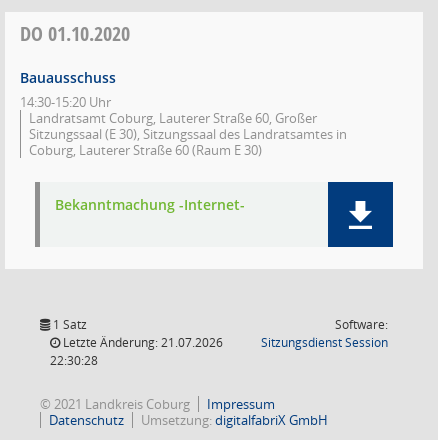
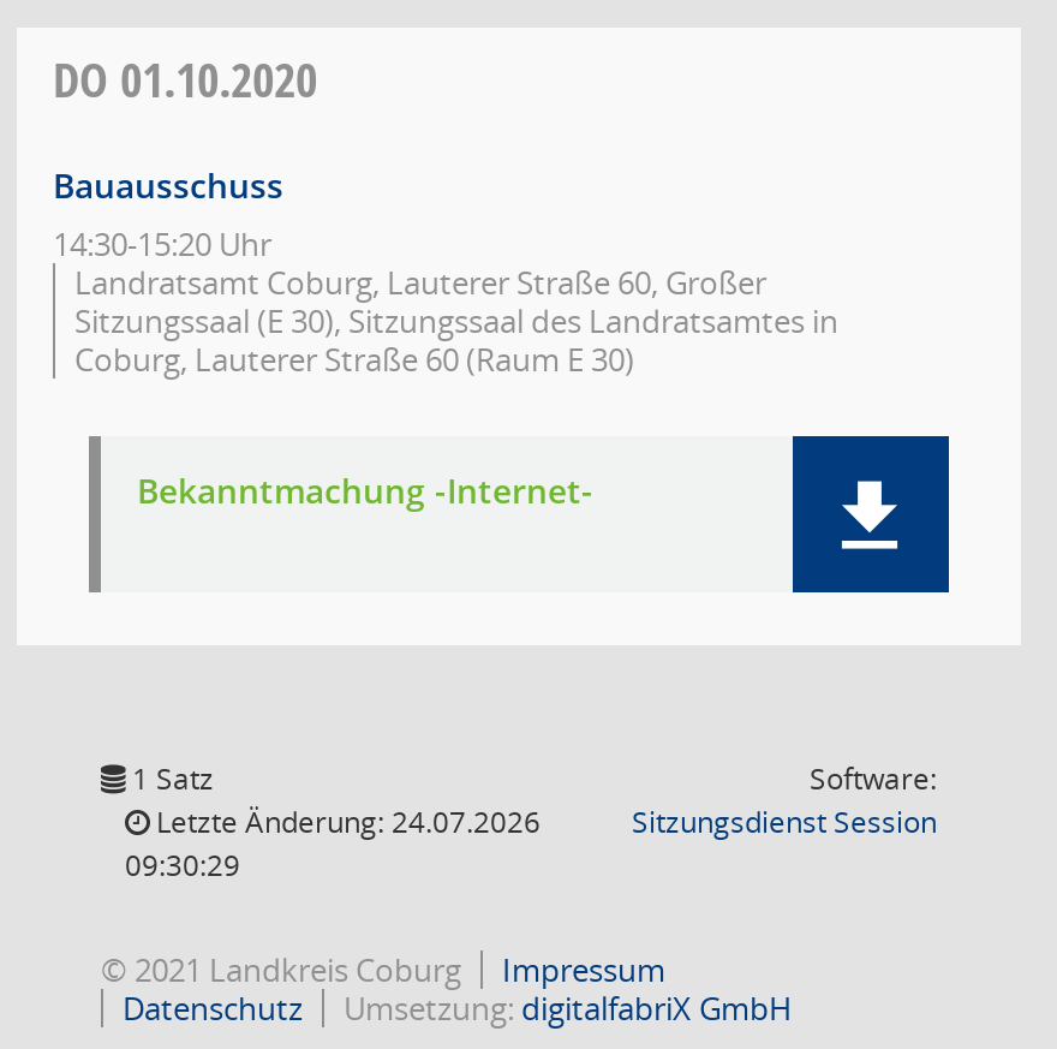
[60,334,223,351] Letzte Änderung: 21.07.2026 -> [149,801,541,842] Letzte Änderung: 24.07.2026
[50,352,98,369] 22:30:28 -> [125,845,240,886] 09:30:29

